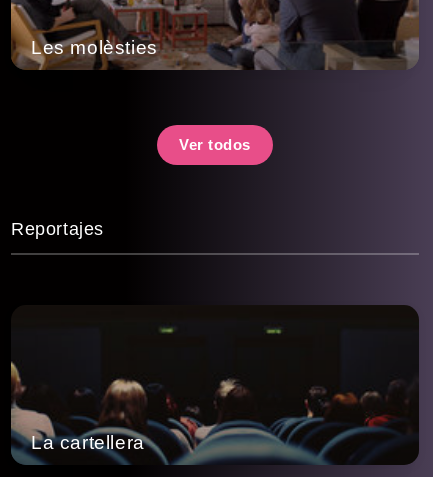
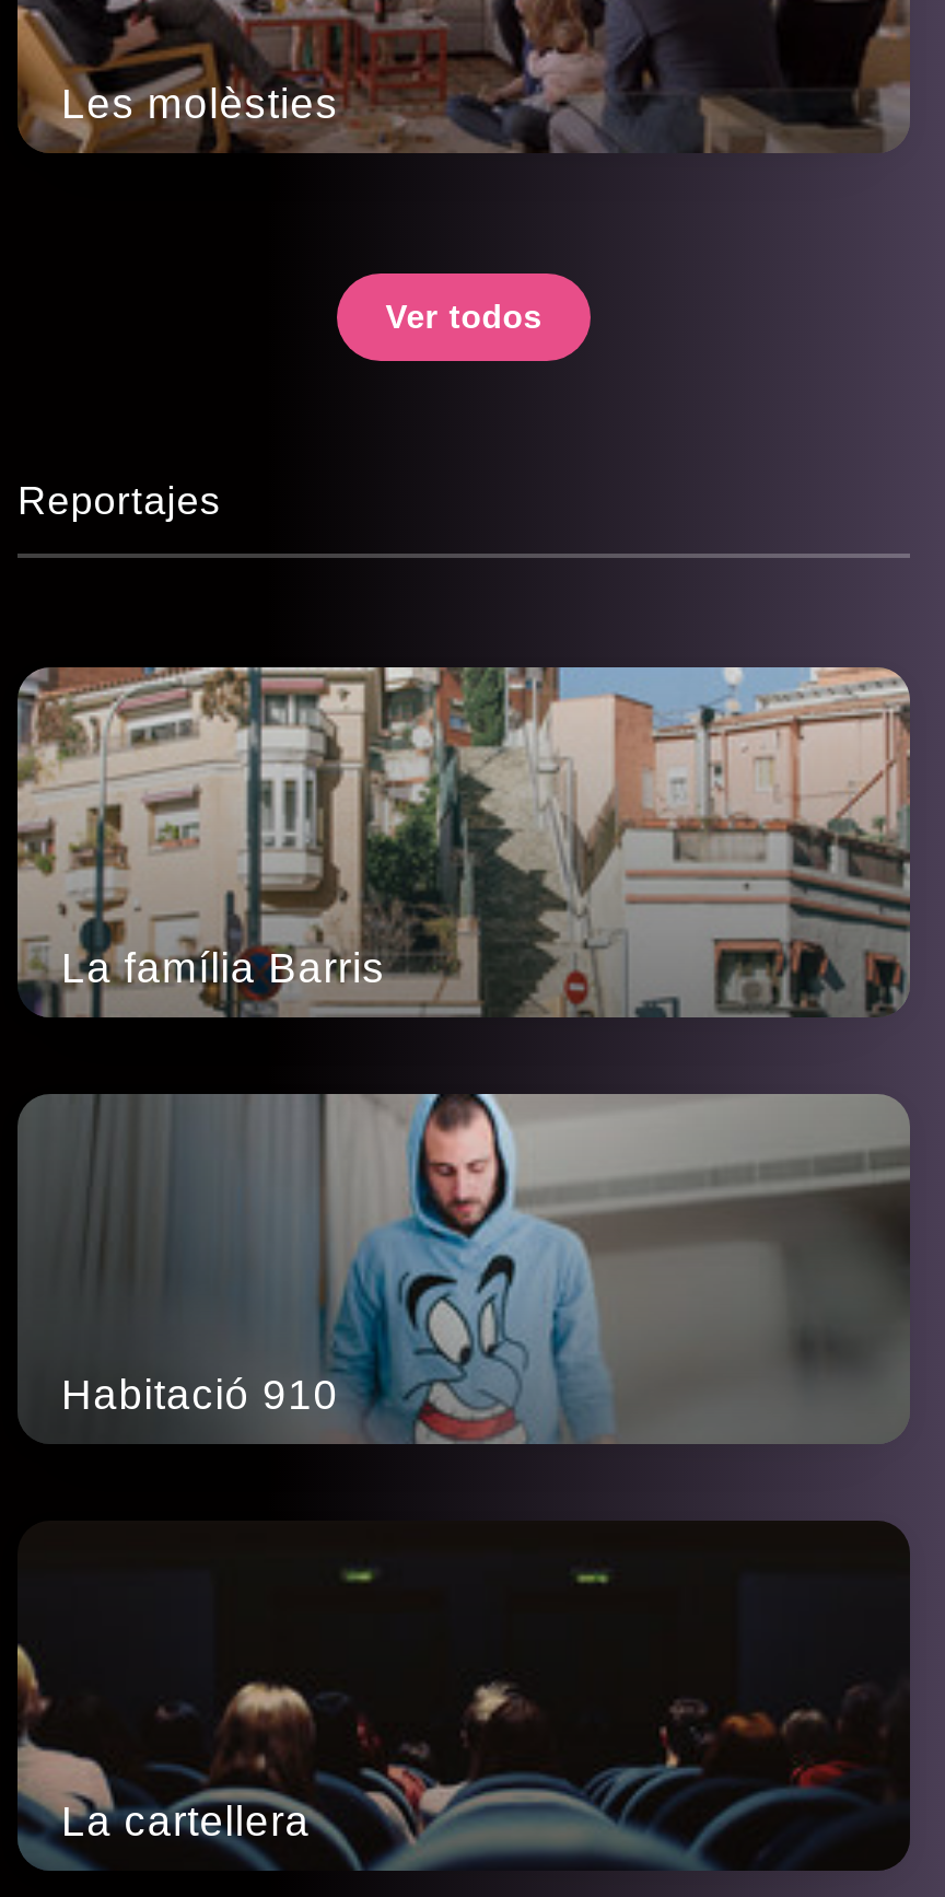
none -> [17,665,910,1020] [image] | La família Barris
none -> [17,1092,910,1446] [image] | Habitació 910

